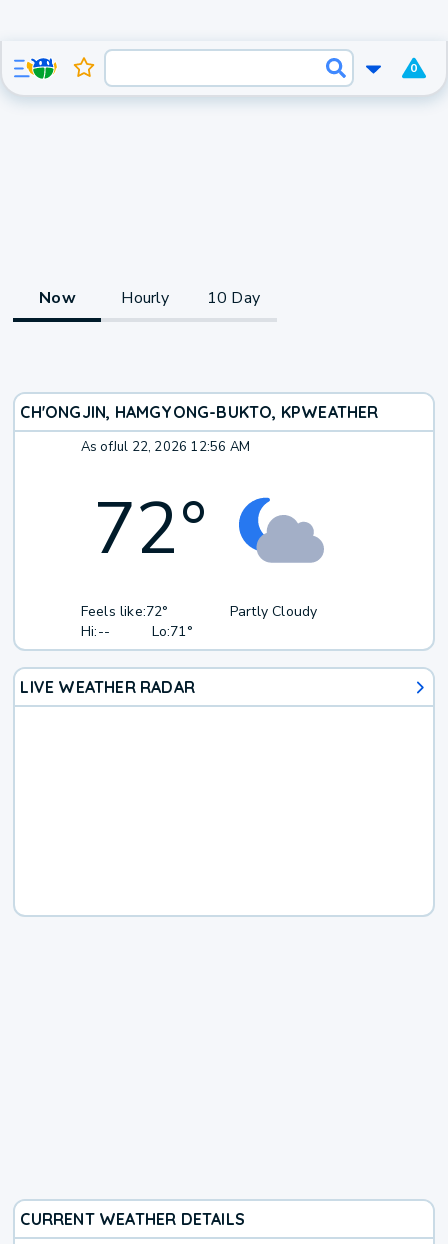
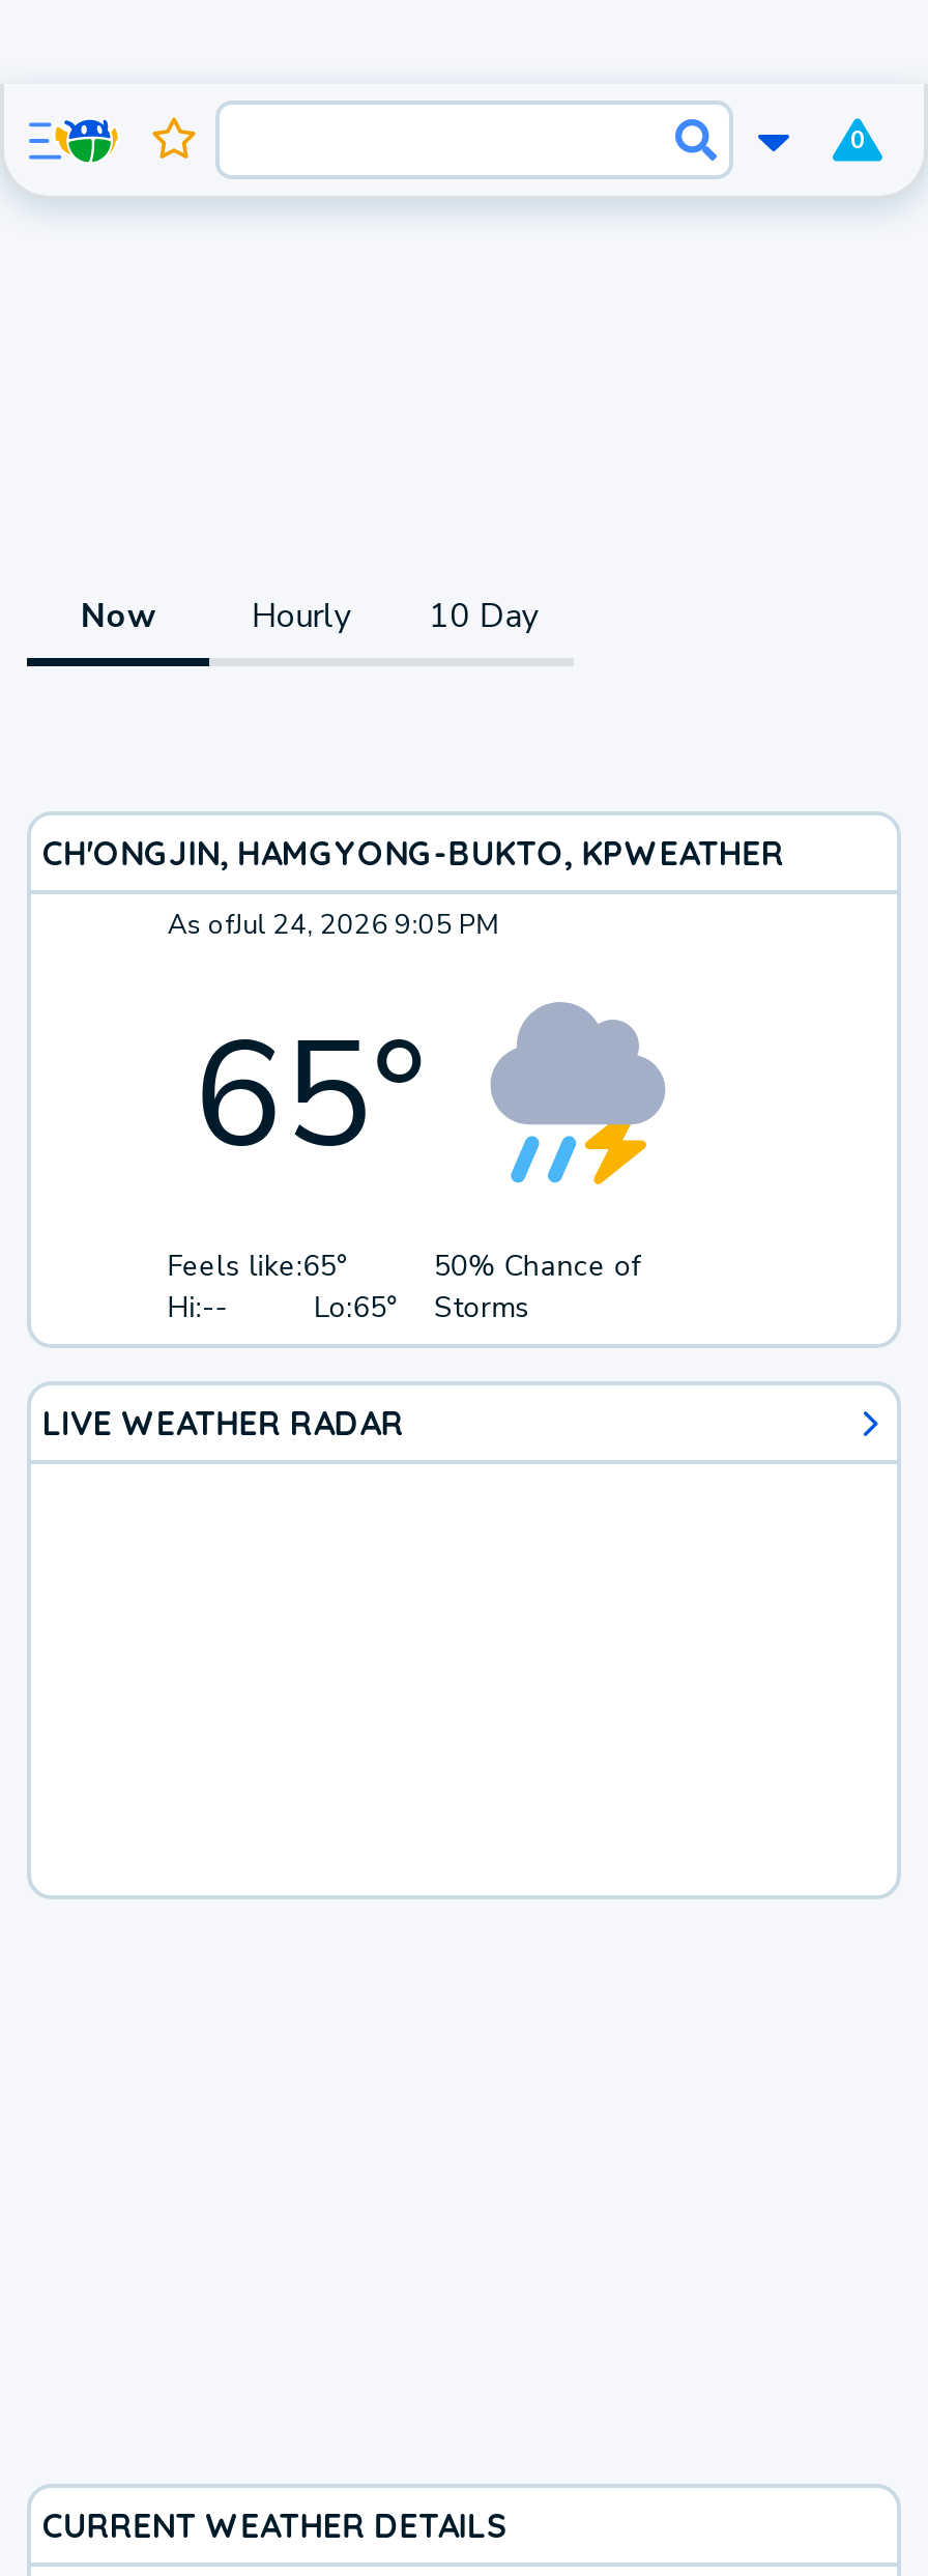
[81,438,250,456] As ofJul 22, 2026 12:56 AM -> [168,907,499,945] As ofJul 24, 2026 9:05 PM
[93,480,325,578] [image] | 72° -> [193,993,671,1196] [image] | 65°
[81,602,169,621] Feels like:72° -> [168,1247,349,1287] Feels like:65°
[230,602,317,621] Partly Cloudy -> [434,1247,642,1328] 50% Chance of | Storms
[152,622,193,641] Lo:71° -> [314,1289,400,1328] Lo:65°

